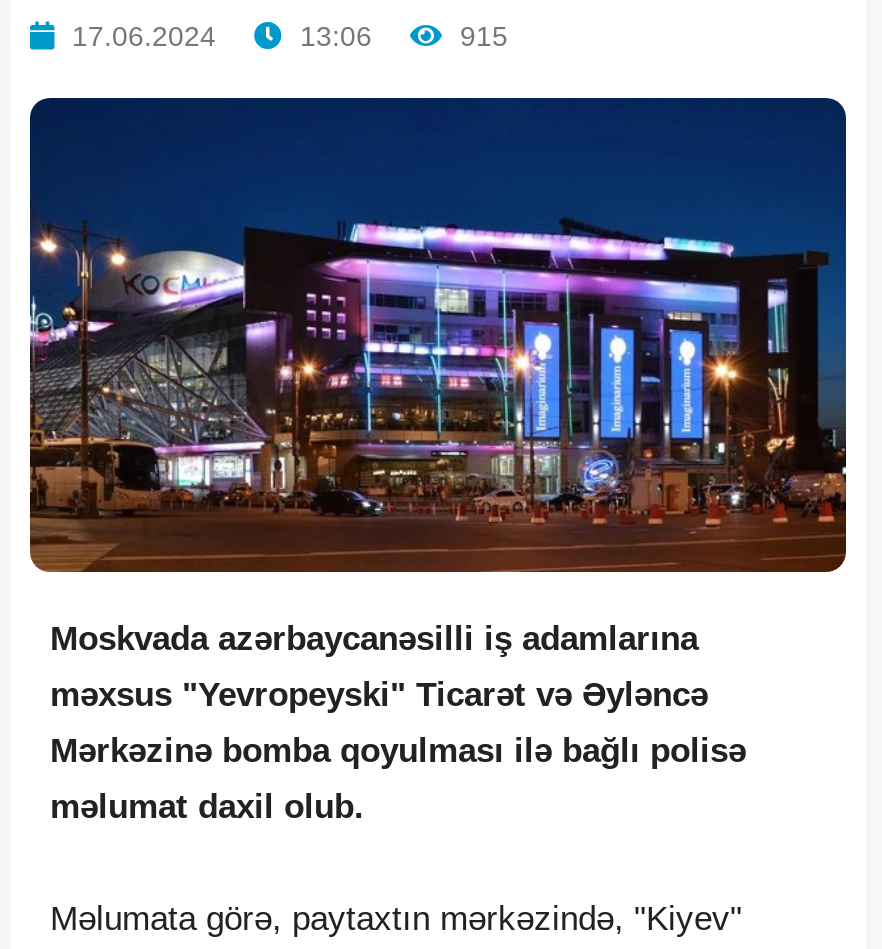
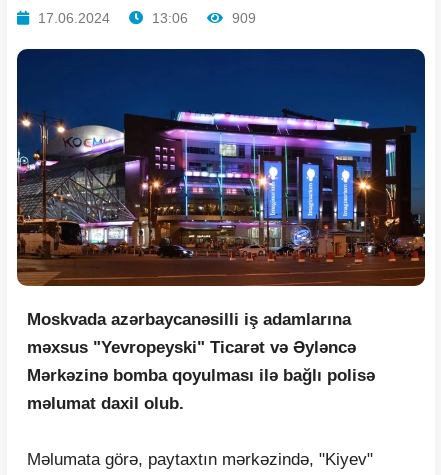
[452,20,508,52] 915 -> [228,10,256,26] 909

